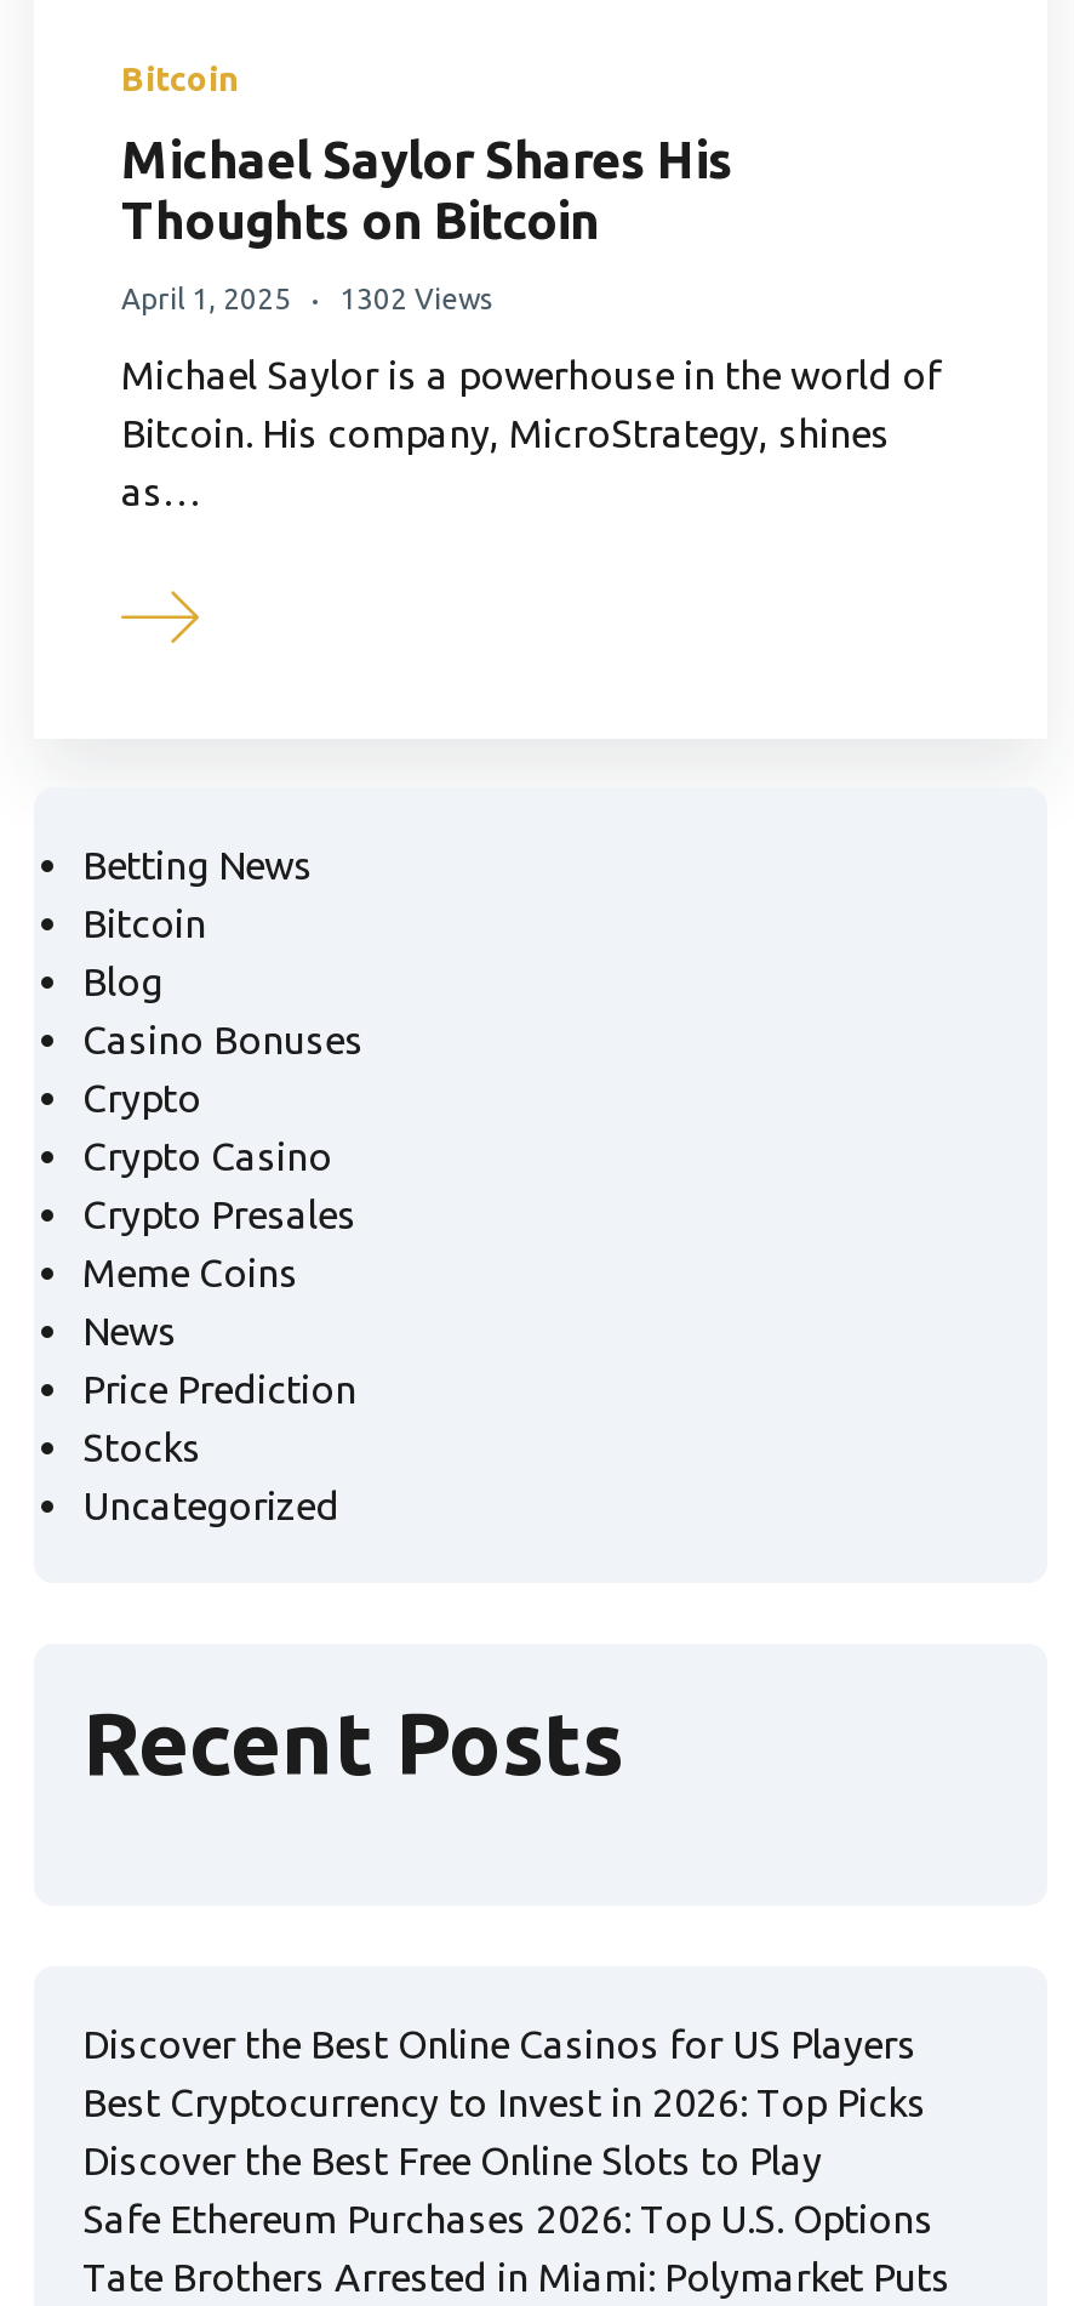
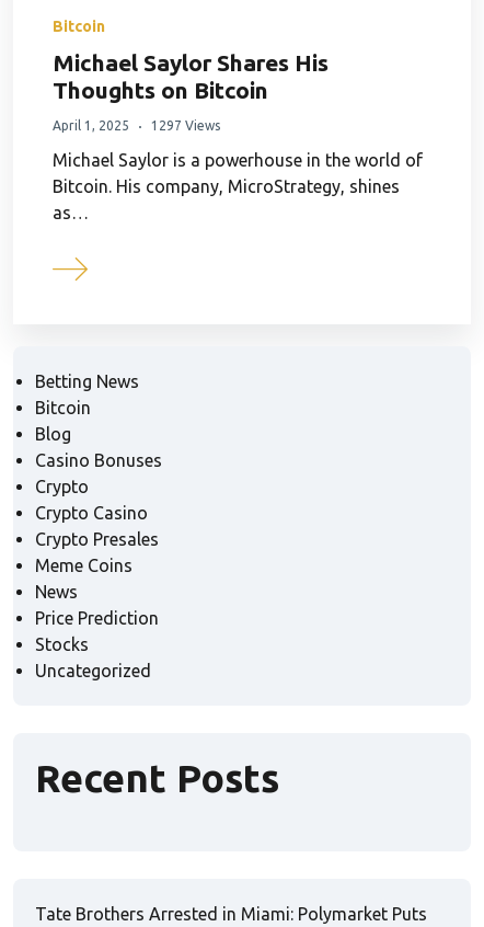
[121,283,492,314] April 1, 2025 1302 Views -> [53,118,220,133] April 1, 2025 1297 Views
[82,2022,933,2241] Discover the Best Online Casinos for US Players | Best Cryptocurrency to Invest in 2026: Top Picks | Discover the Best Free Online Slots to Play | Safe Ethereum Purchases 2026: Top U.S. Options -> none

